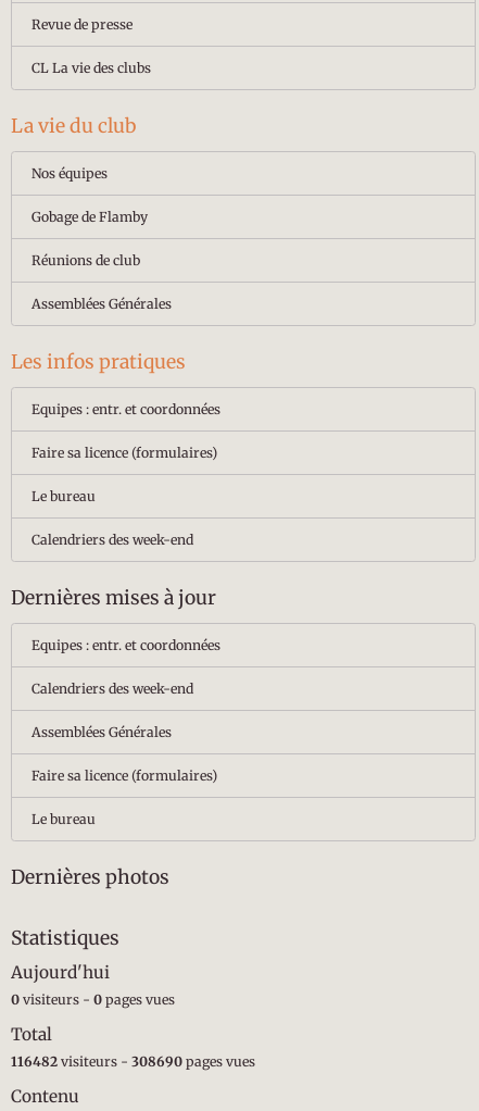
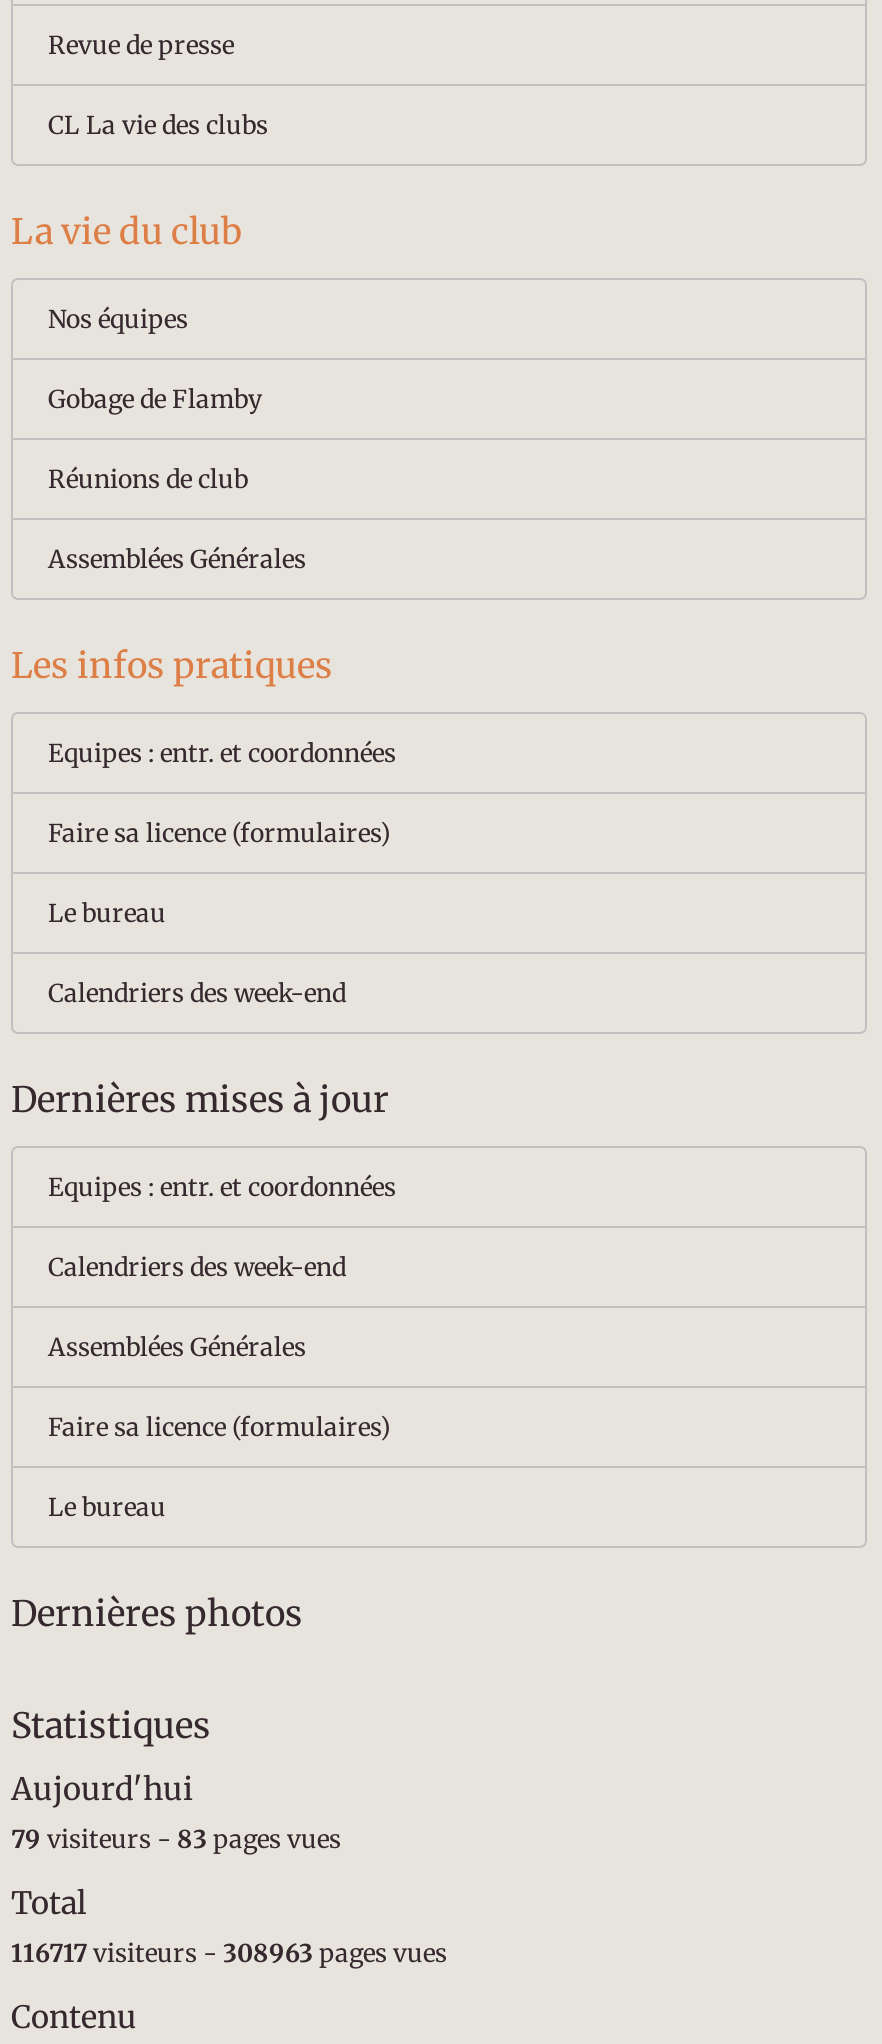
[11,992,175,1008] 0 visiteurs - 0 pages vues -> [11,1825,341,1855] 79 visiteurs - 83 pages vues
[11,1054,255,1070] 116482 visiteurs - 308690 pages vues -> [11,1939,447,1969] 116717 visiteurs - 308963 pages vues

